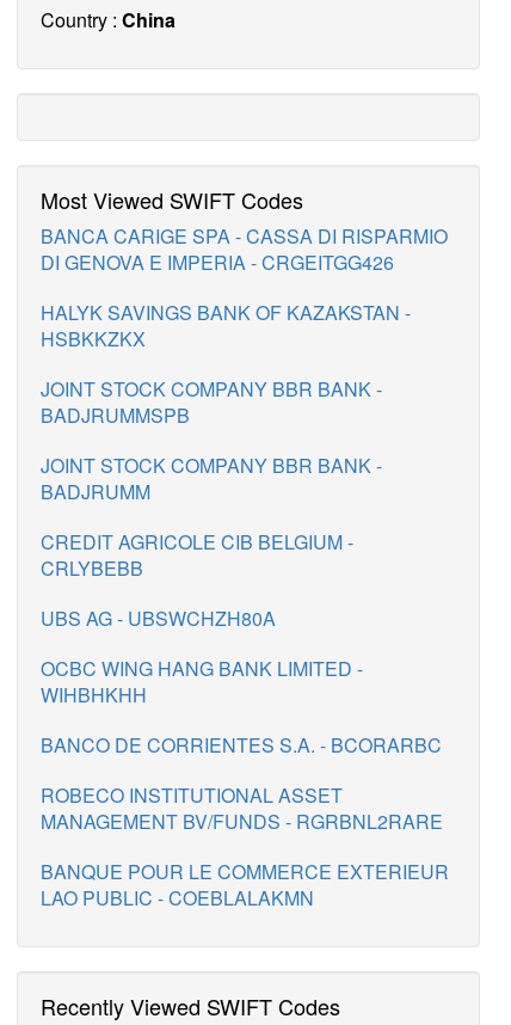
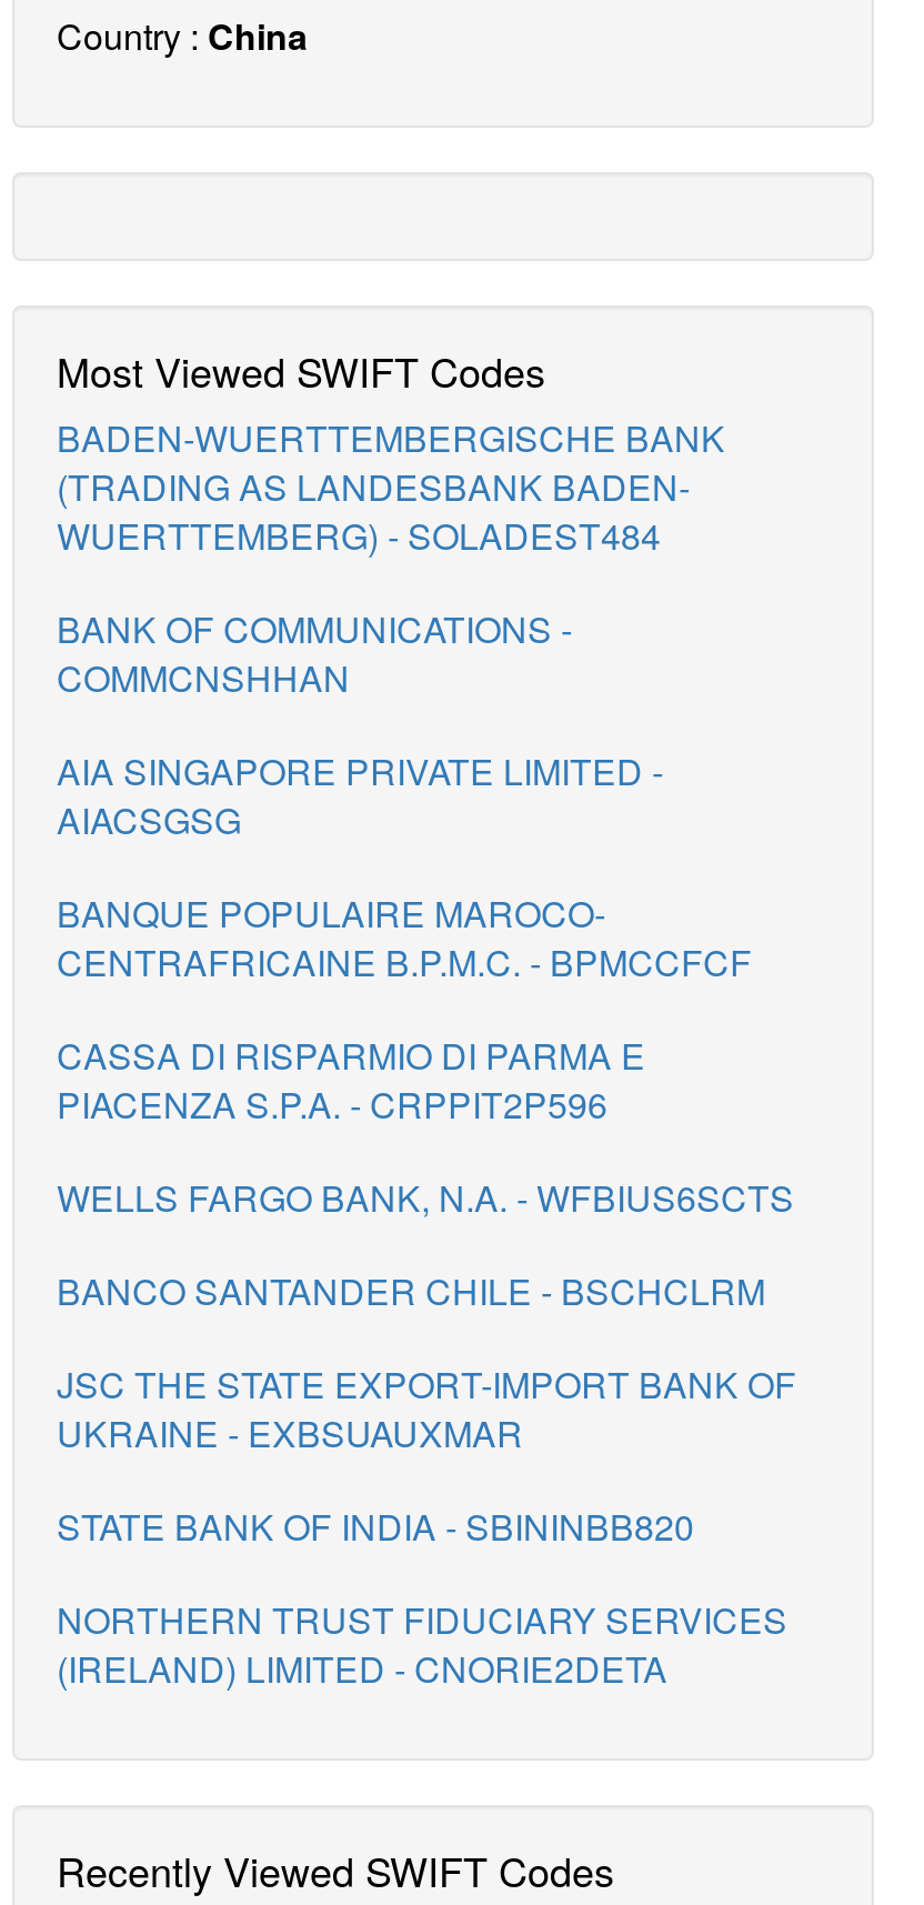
[41,222,448,276] BANCA CARIGE SPA - CASSA DI RISPARMIO | DI GENOVA E IMPERIA - CRGEITGG426 -> [57,412,725,561] BADEN-WUERTTEMBERGISCHE BANK | (TRADING AS LANDESBANK BADEN- | WUERTTEMBERG) - SOLADEST484
[41,299,411,352] HALYK SAVINGS BANK OF KAZAKSTAN - | HSBKKZKX -> [57,603,572,703] BANK OF COMMUNICATIONS - | COMMCNSHHAN
[41,375,382,429] JOINT STOCK COMPANY BBR BANK - | BADJRUMMSPB -> [57,745,663,845] AIA SINGAPORE PRIVATE LIMITED - | AIACSGSG
[41,452,382,505] JOINT STOCK COMPANY BBR BANK - | BADJRUMM -> [57,888,752,987] BANQUE POPULAIRE MAROCO- | CENTRAFRICAINE B.P.M.C. - BPMCCFCF
[41,528,353,582] CREDIT AGRICOLE CIB BELGIUM - | CRLYBEBB -> [57,1030,645,1130] CASSA DI RISPARMIO DI PARMA E | PIACENZA S.P.A. - CRPPIT2P596
[41,604,276,632] UBS AG - UBSWCHZH80A -> [57,1172,794,1223] WELLS FARGO BANK, N.A. - WFBIUS6SCTS
[41,655,363,708] OCBC WING HANG BANK LIMITED - | WIHBHKHH -> [57,1265,765,1316] BANCO SANTANDER CHILE - BSCHCLRM
[41,731,442,759] BANCO DE CORRIENTES S.A. - BCORARBC -> [57,1358,796,1458] JSC THE STATE EXPORT-IMPORT BANK OF | UKRAINE - EXBSUAUXMAR
[41,781,443,835] ROBECO INSTITUTIONAL ASSET | MANAGEMENT BV/FUNDS - RGRBNL2RARE -> [57,1501,694,1552] STATE BANK OF INDIA - SBININBB820
[41,858,449,912] BANQUE POUR LE COMMERCE EXTERIEUR | LAO PUBLIC - COEBLALAKMN -> [57,1594,787,1694] NORTHERN TRUST FIDUCIARY SERVICES | (IRELAND) LIMITED - CNORIE2DETA

